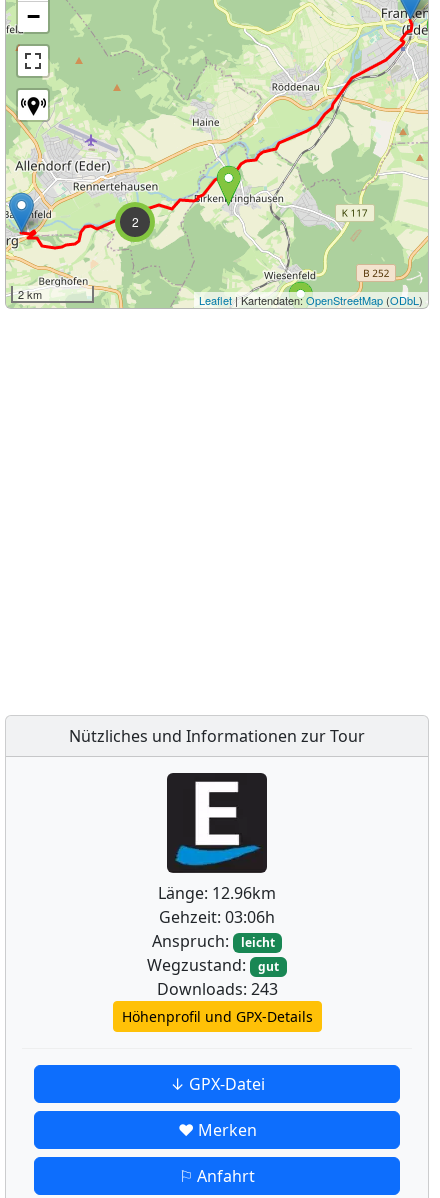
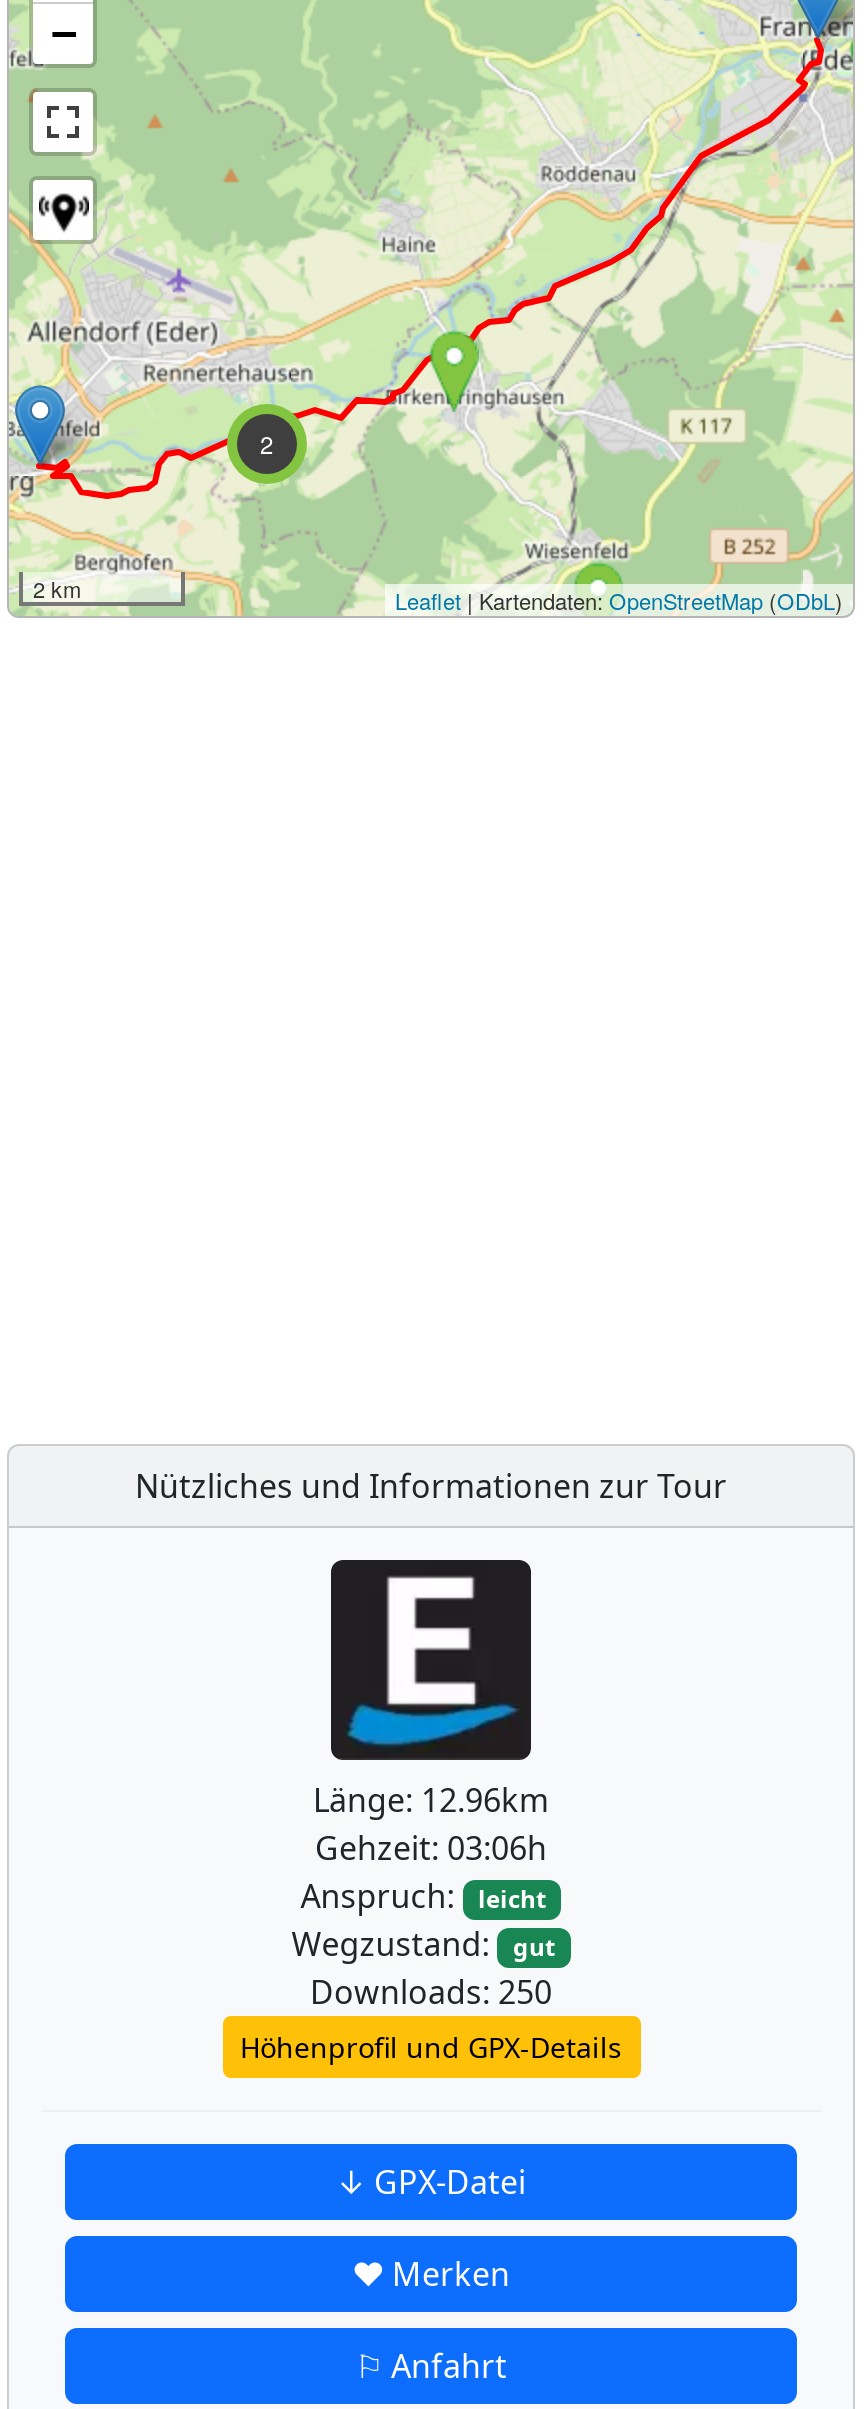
[156,978,277,1000] Downloads: 243 -> [310,1971,552,2015] Downloads: 250

